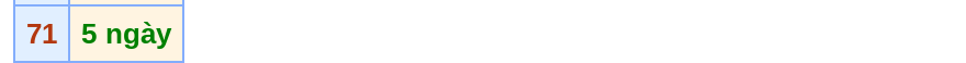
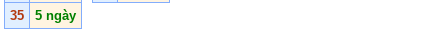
[26,17,171,50] 71 5 ngày -> [10,8,76,23] 35 5 ngày

